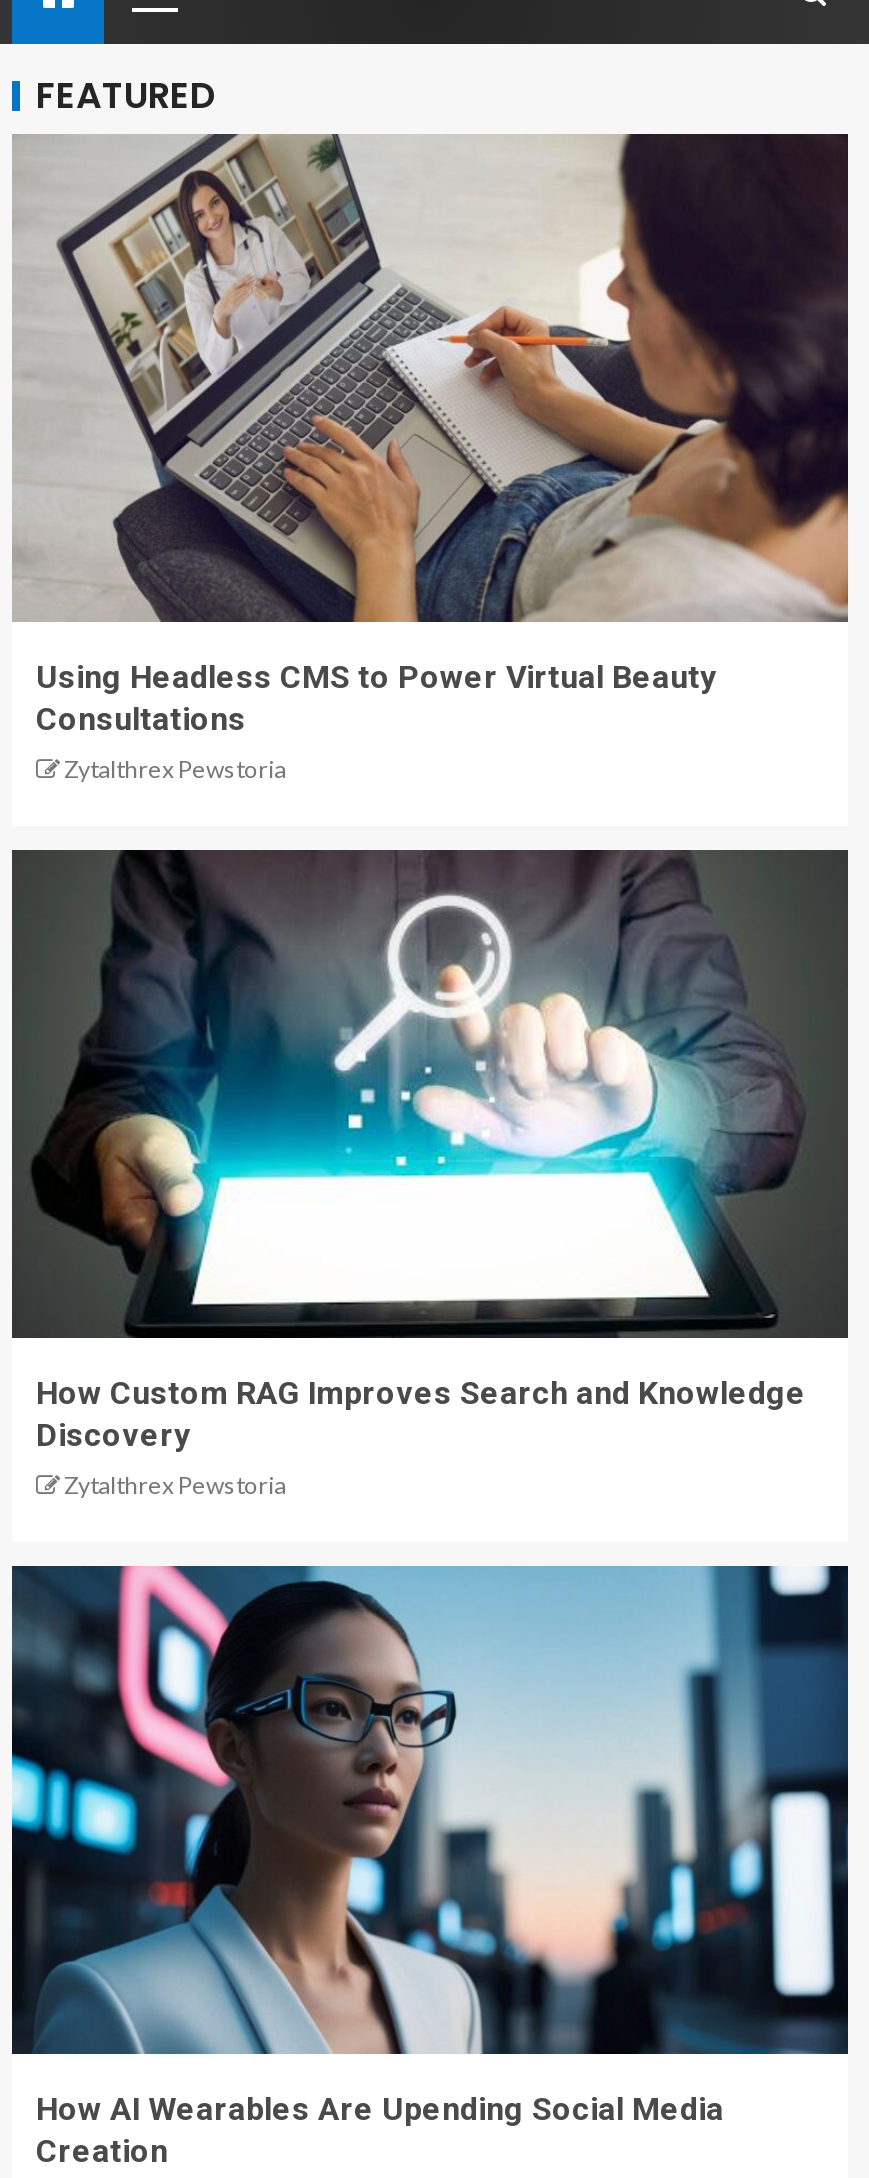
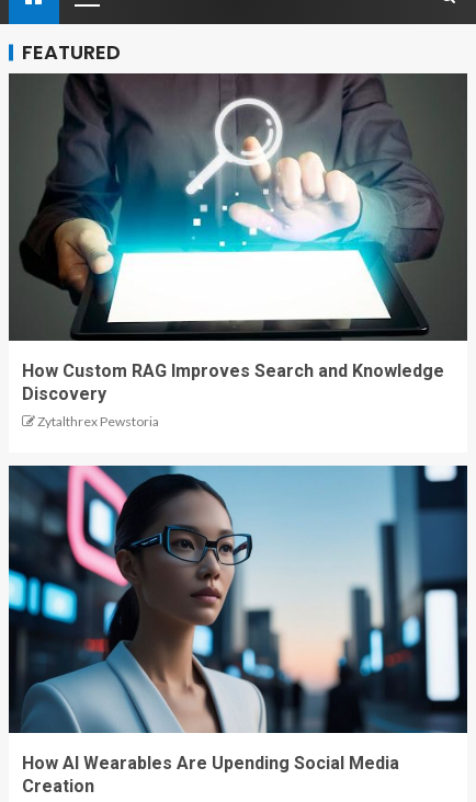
[14,134,850,783] [image] | Using Headless CMS to Power Virtual Beauty | Consultations | Zytalthrex Pewstoria -> none

